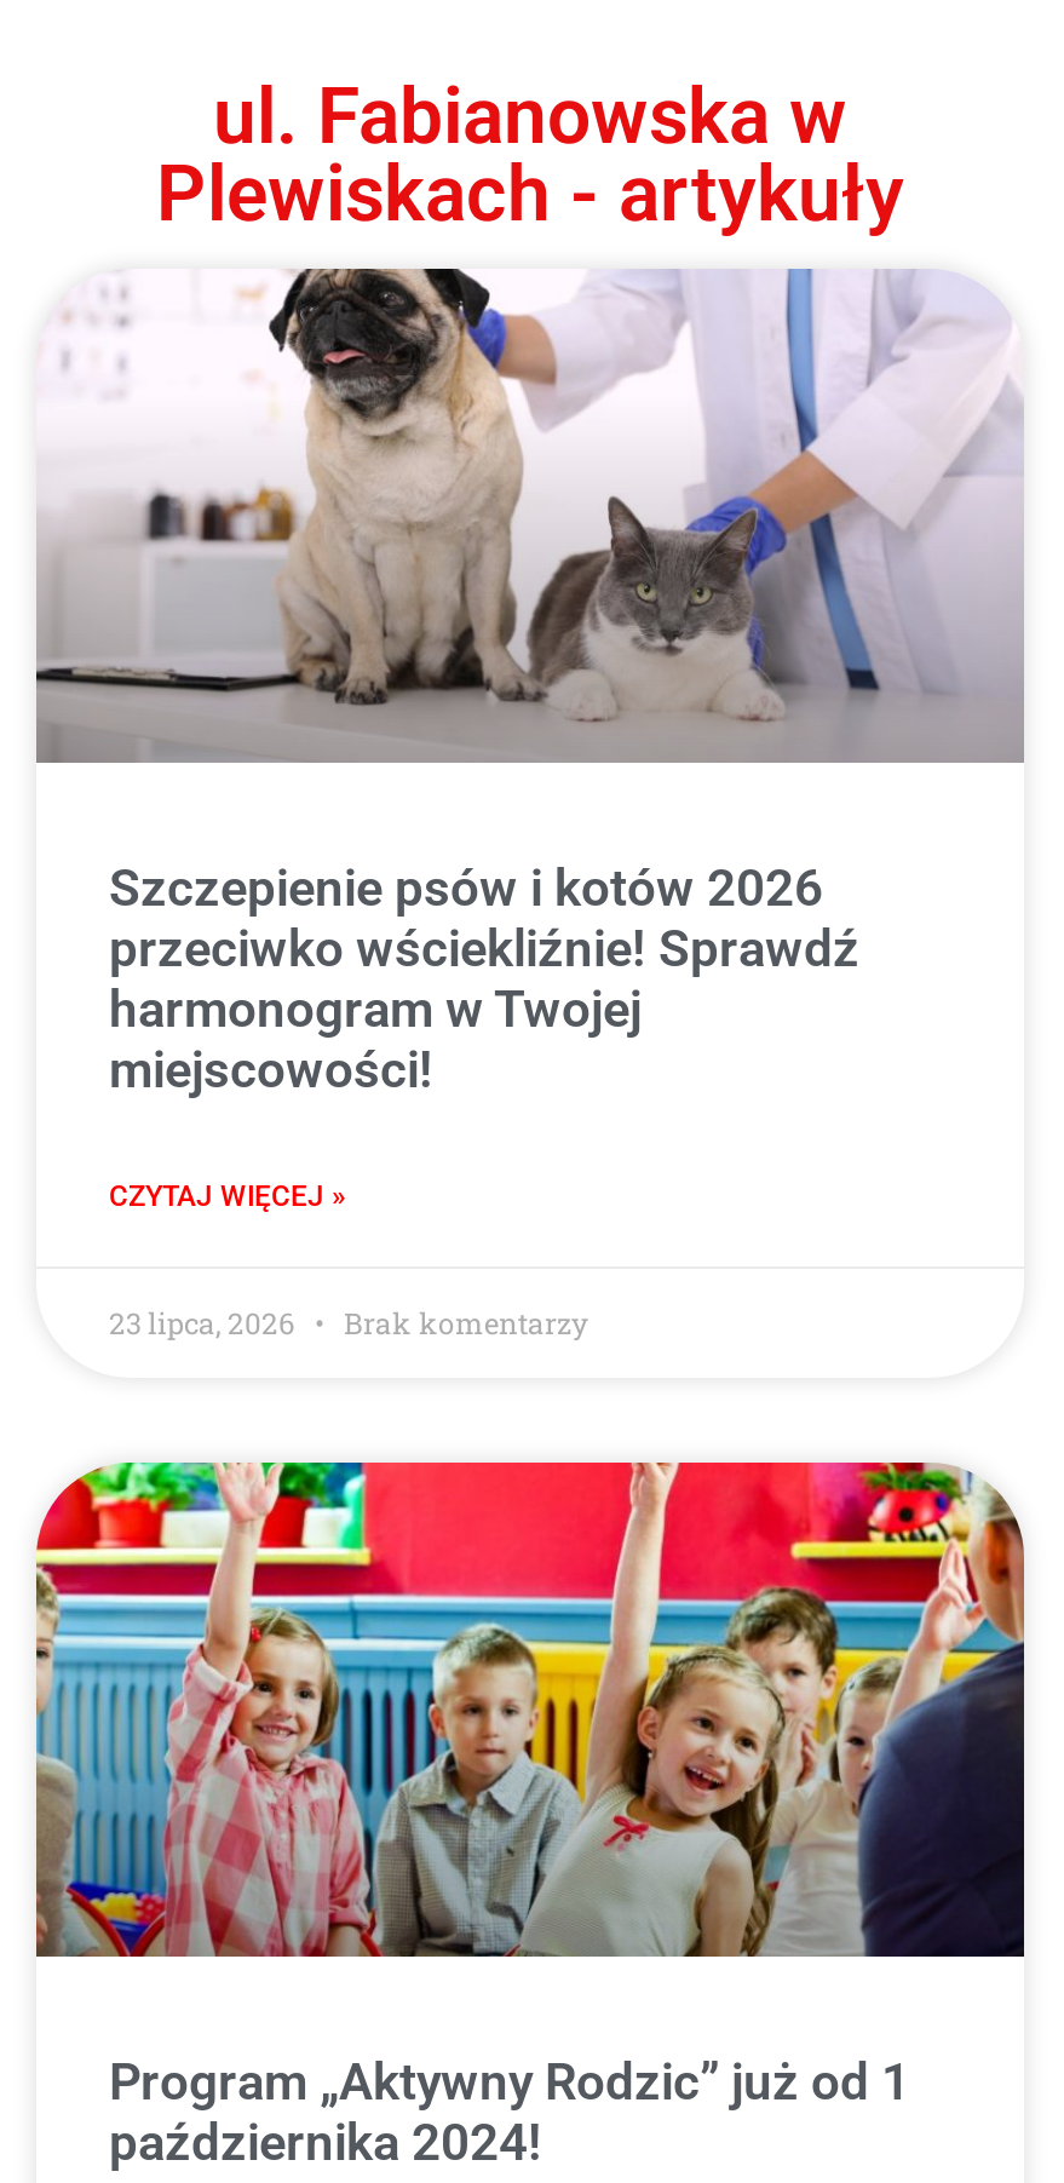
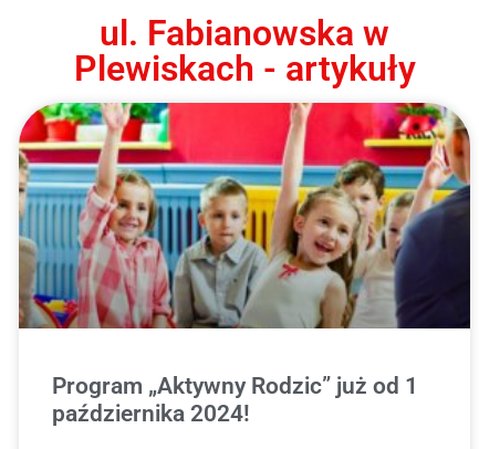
[36,266,1024,1341] [image] | Szczepienie psów i kotów 2026 | przeciwko wściekliźnie! Sprawdź | harmonogram w Twojej | miejscowości! | CZYTAJ WIĘCEJ » | 23 lipca, 2026 | Brak komentarzy -> none

